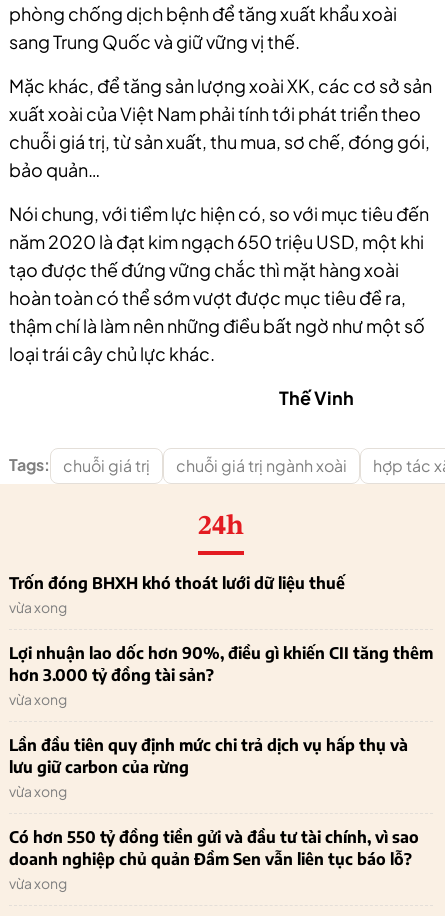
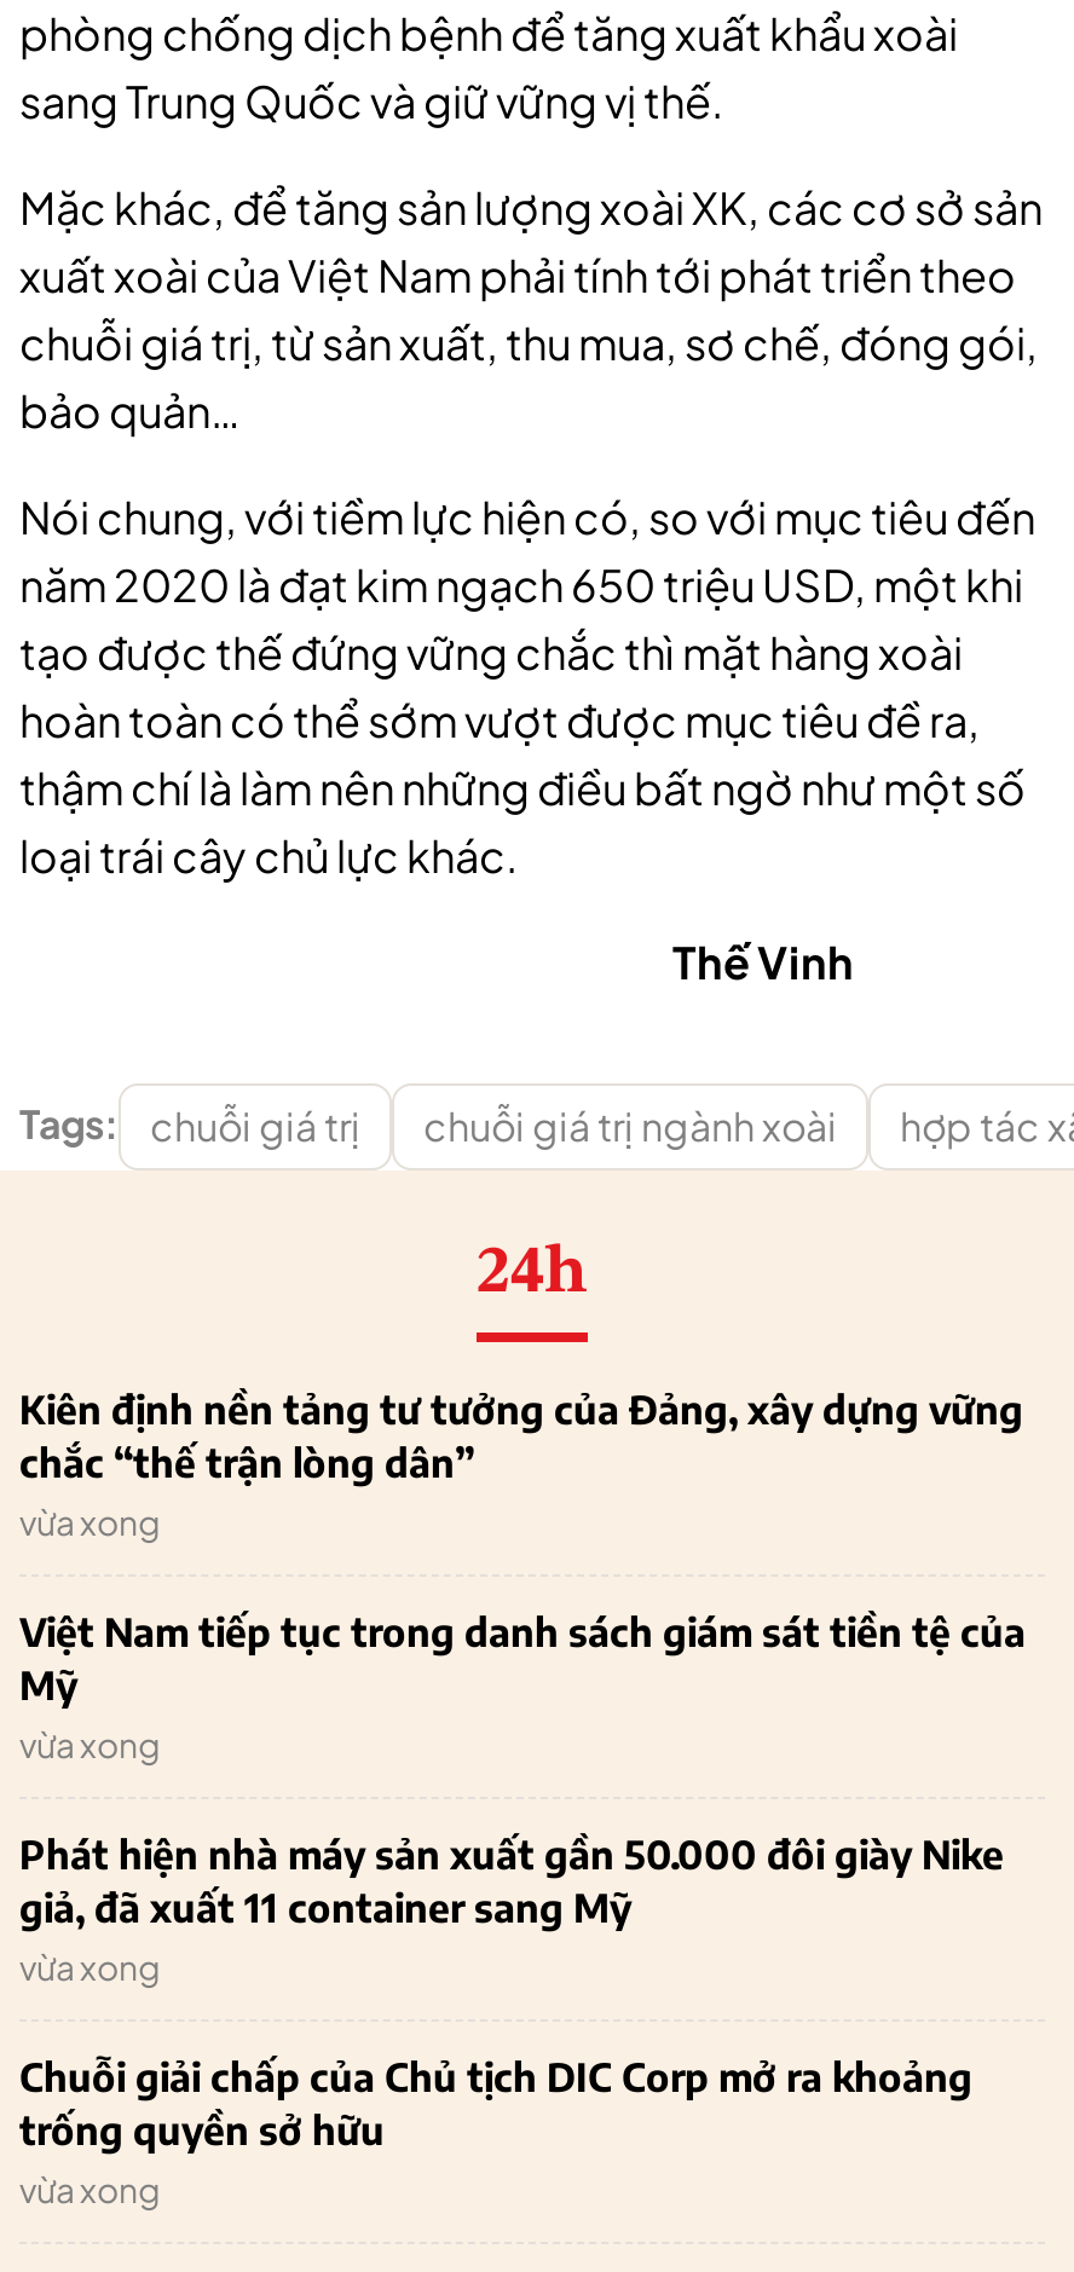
[9,573,345,593] Trốn đóng BHXH khó thoát lưới dữ liệu thuế -> [19,1387,1023,1488] Kiên định nền tảng tư tưởng của Đảng, xây dựng vững | chắc “thế trận lòng dân”
[9,643,433,685] Lợi nhuận lao dốc hơn 90%, điều gì khiến CII tăng thêm | hơn 3.000 tỷ đồng tài sản? -> [19,1609,1026,1711] Việt Nam tiếp tục trong danh sách giám sát tiền tệ của | Mỹ
[9,735,408,777] Lần đầu tiên quy định mức chi trả dịch vụ hấp thụ và | lưu giữ carbon của rừng -> [19,1832,1004,1933] Phát hiện nhà máy sản xuất gần 50.000 đôi giày Nike | giả, đã xuất 11 container sang Mỹ
[9,827,419,869] Có hơn 550 tỷ đồng tiền gửi và đầu tư tài chính, vì sao | doanh nghiệp chủ quản Đầm Sen vẫn liên tục báo lỗ? -> [19,2054,972,2156] Chuỗi giải chấp của Chủ tịch DIC Corp mở ra khoảng | trống quyền sở hữu

